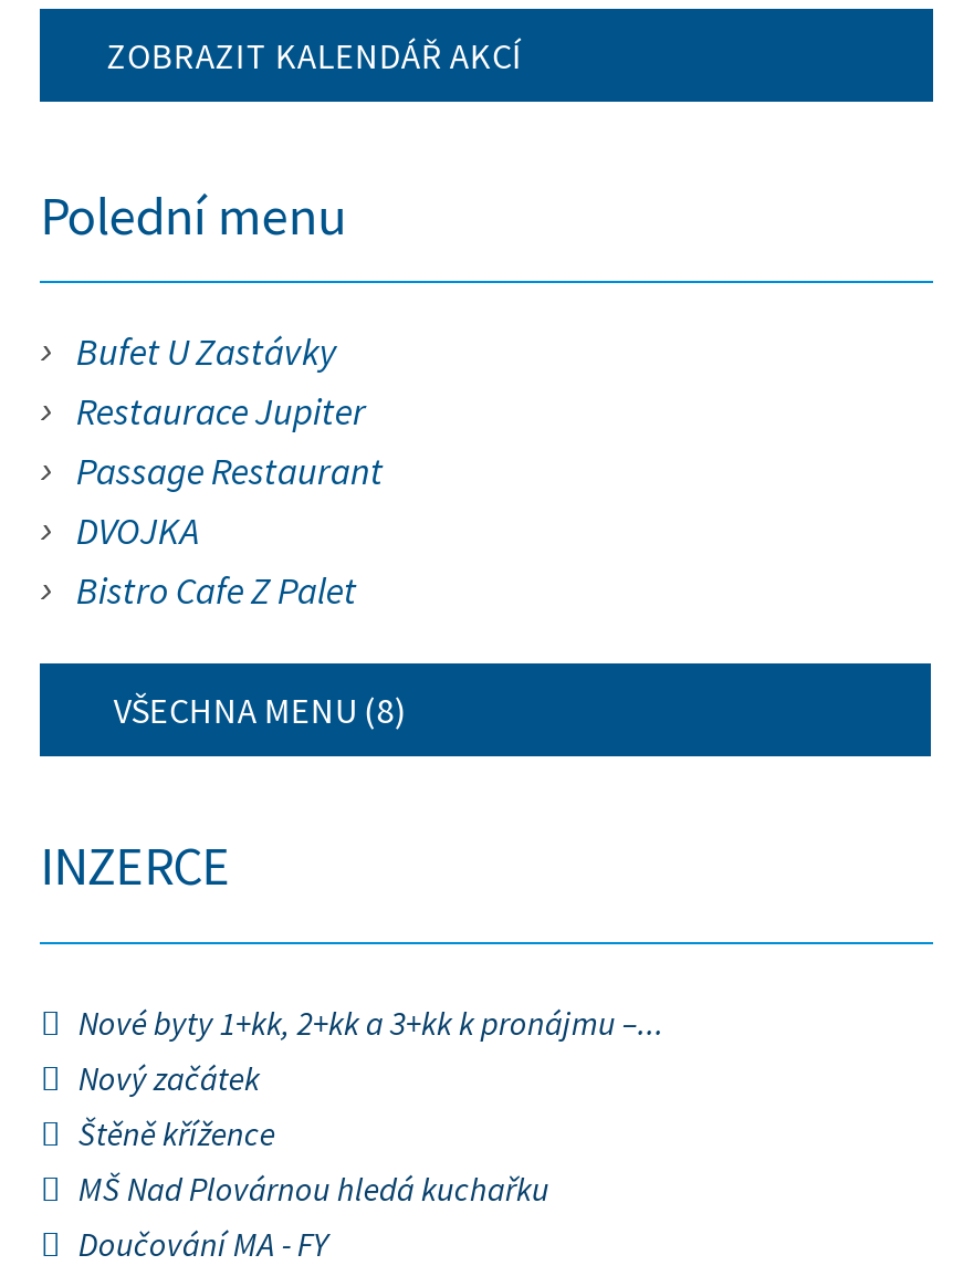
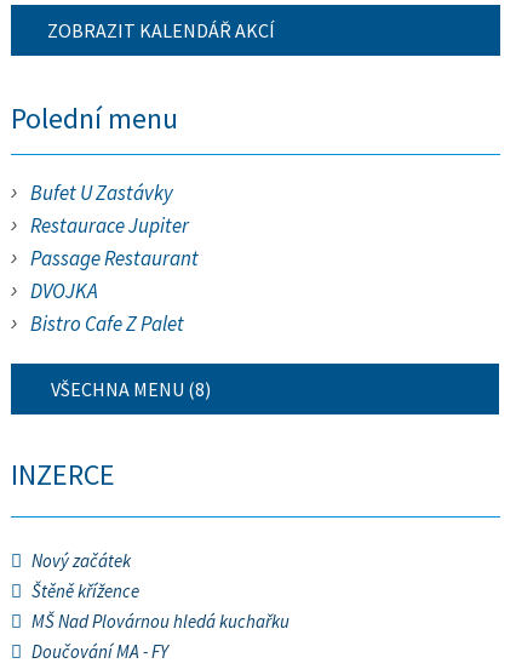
[78,1002,664,1044] Nové byty 1+kk, 2+kk a 3+kk k pronájmu –... -> none

